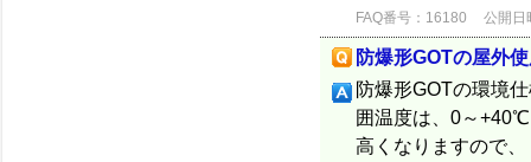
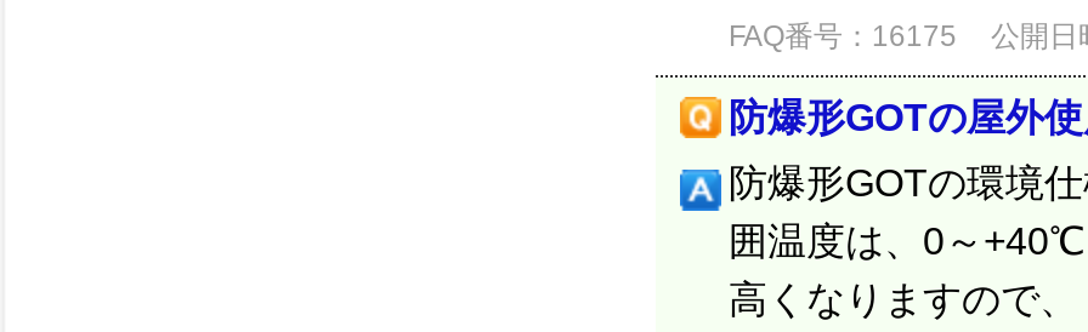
[356,9,467,26] FAQ番号：16180 -> [729,19,957,53] FAQ番号：16175

